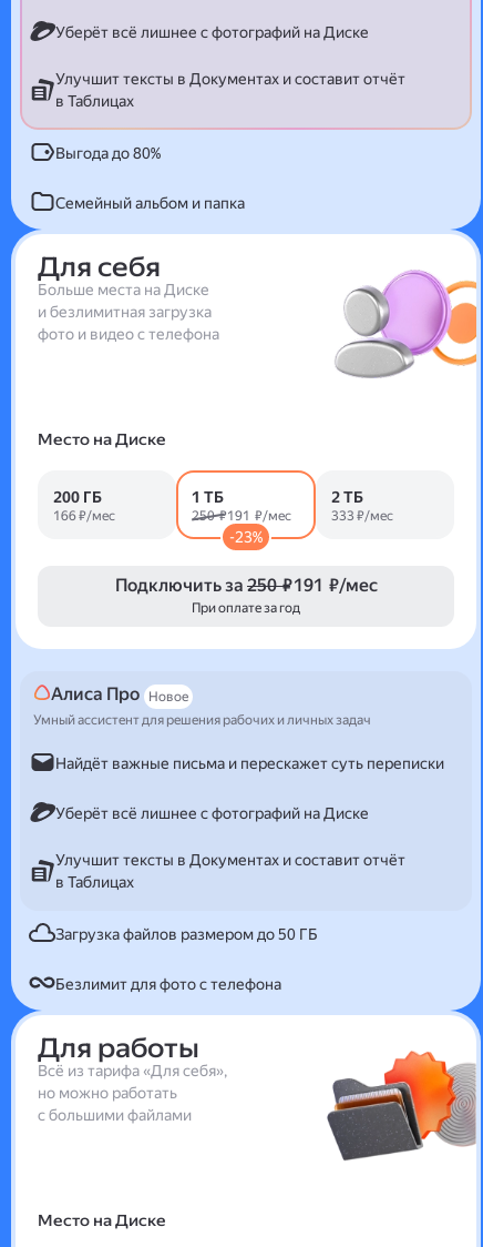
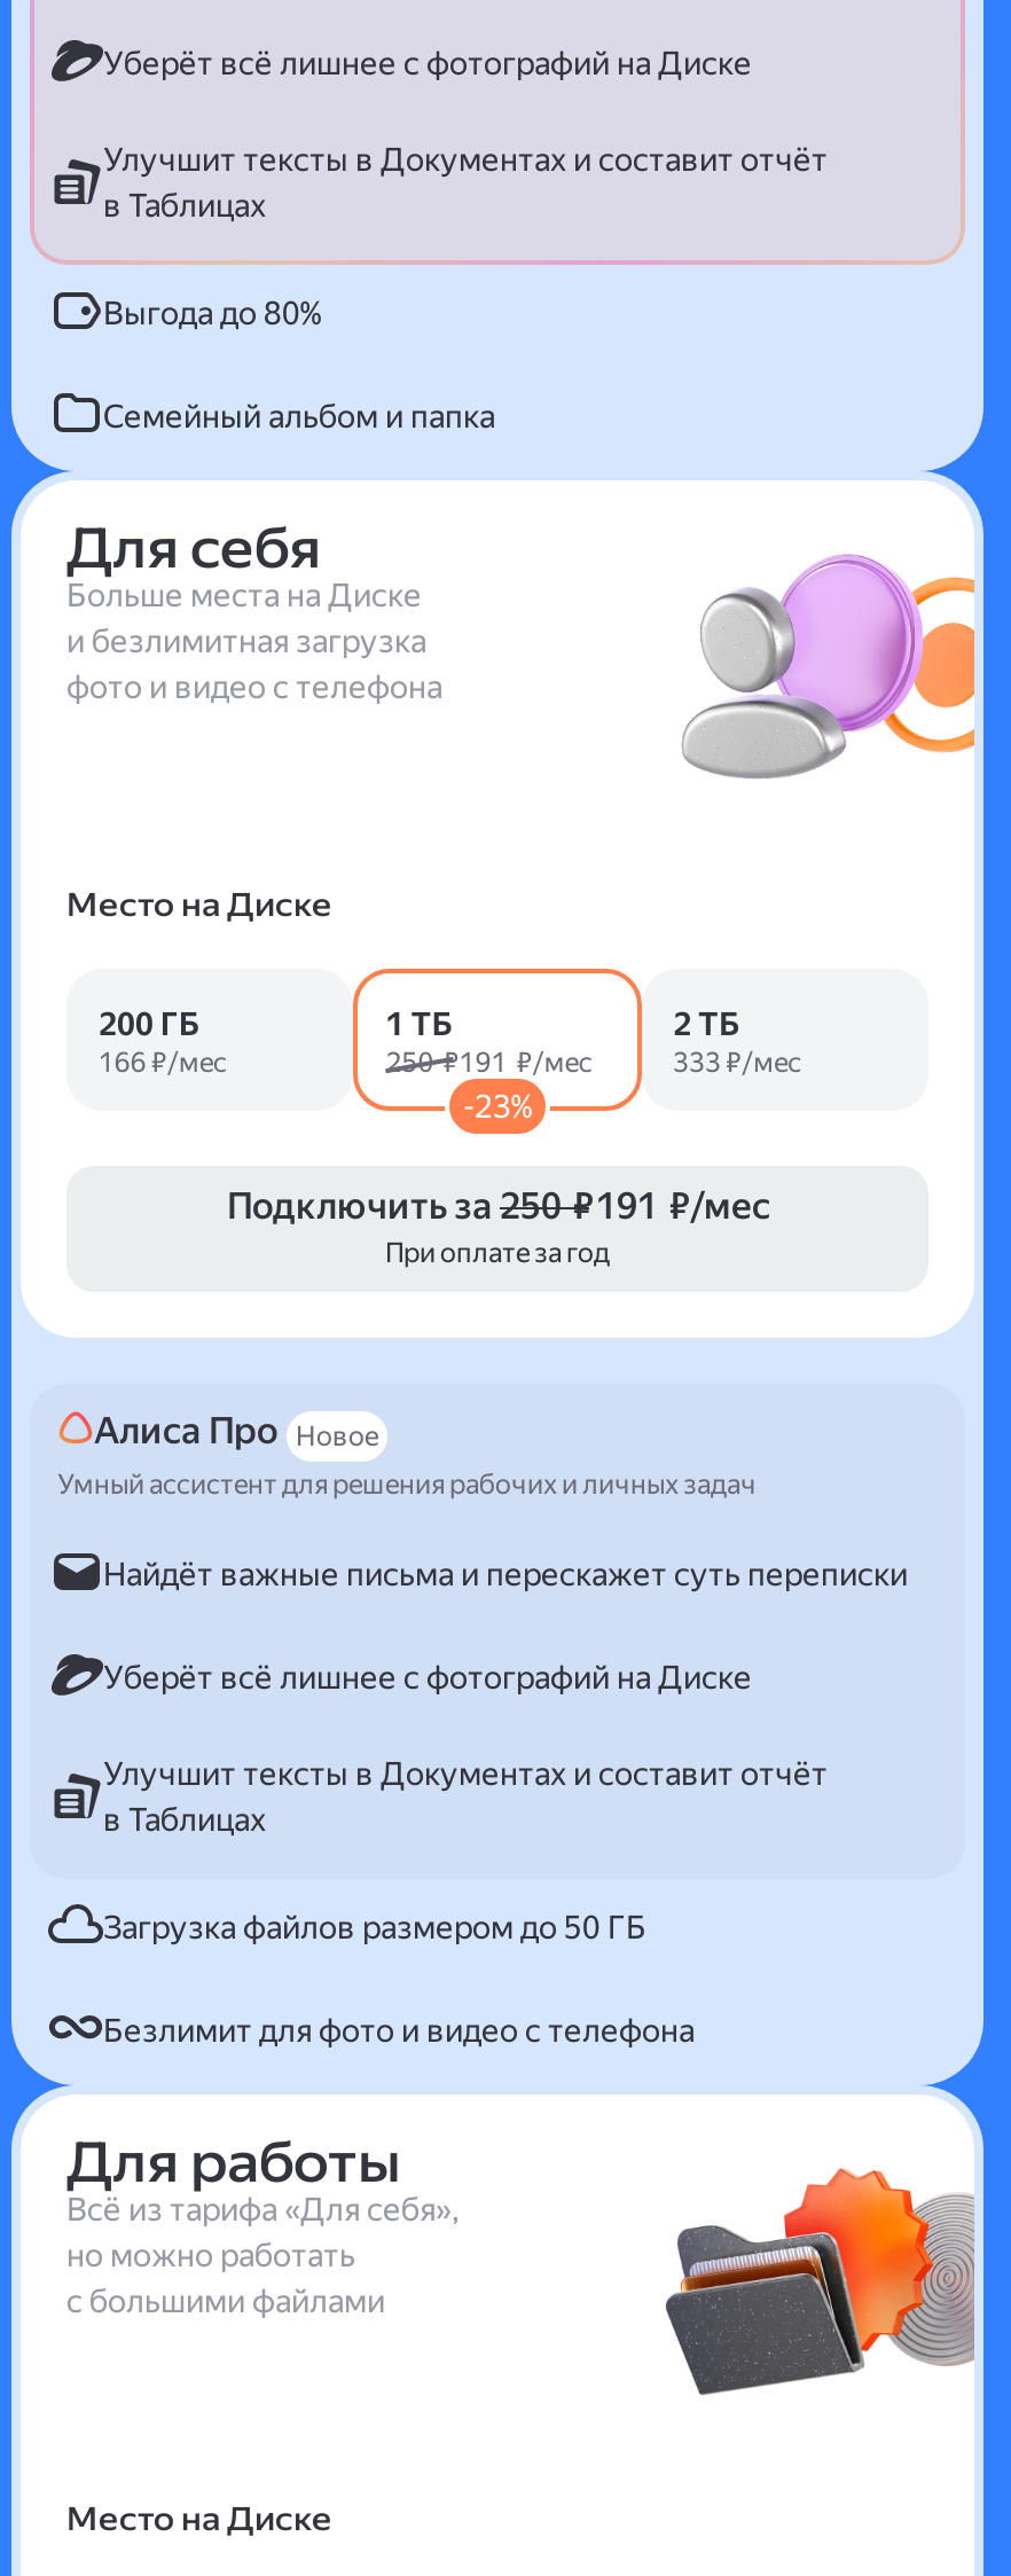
[55,975,281,992] Безлимит для фото с телефона -> [103,2011,695,2048] Безлимит для фото и видео с телефона

